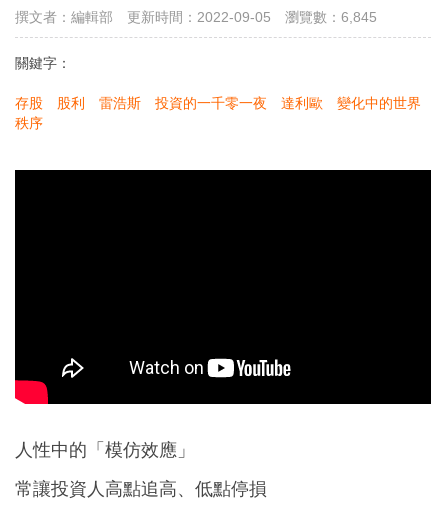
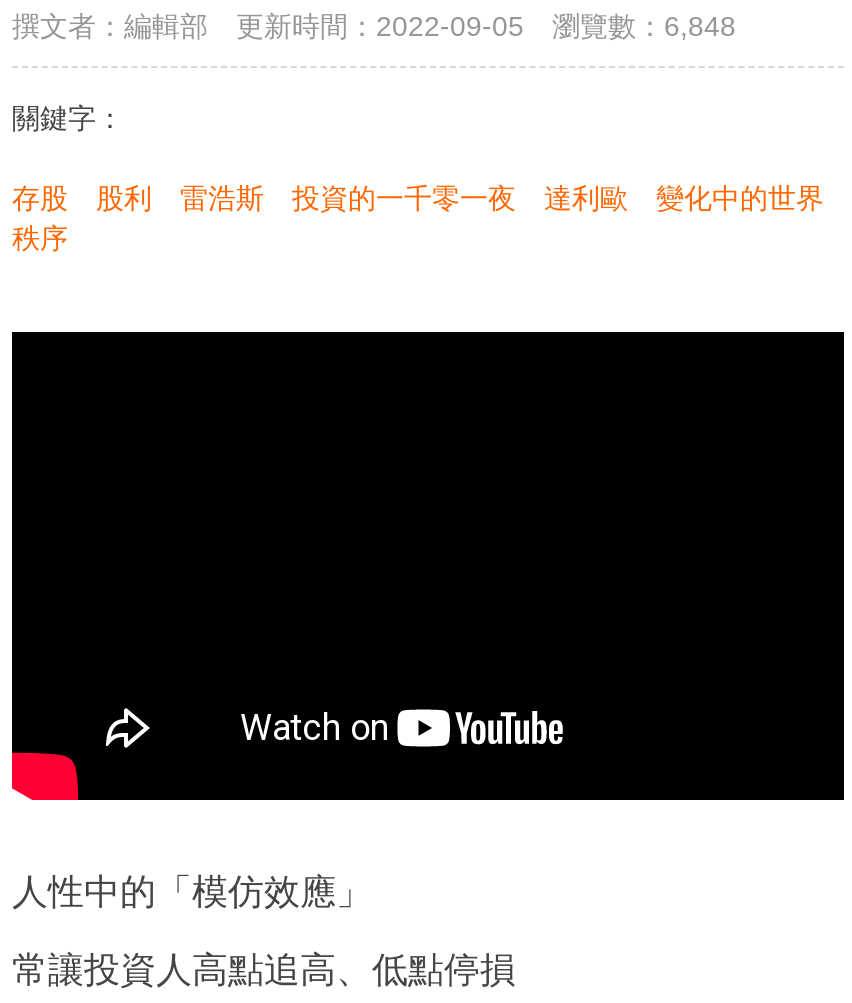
[15,9,377,25] 撰文者：編輯部 更新時間：2022-09-05 瀏覽數：6,845 -> [12,10,736,42] 撰文者：編輯部 更新時間：2022-09-05 瀏覽數：6,848

